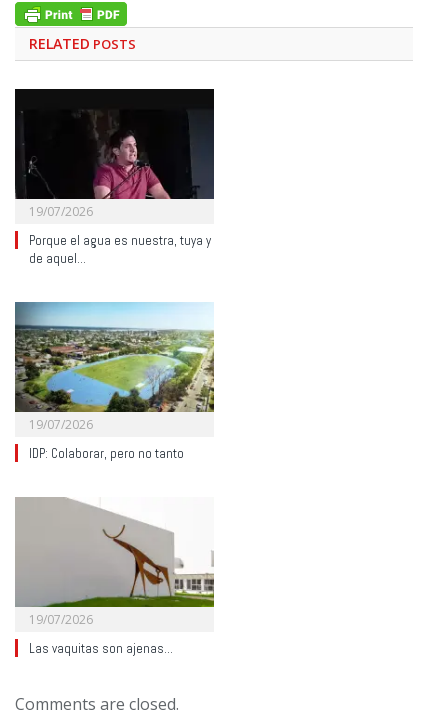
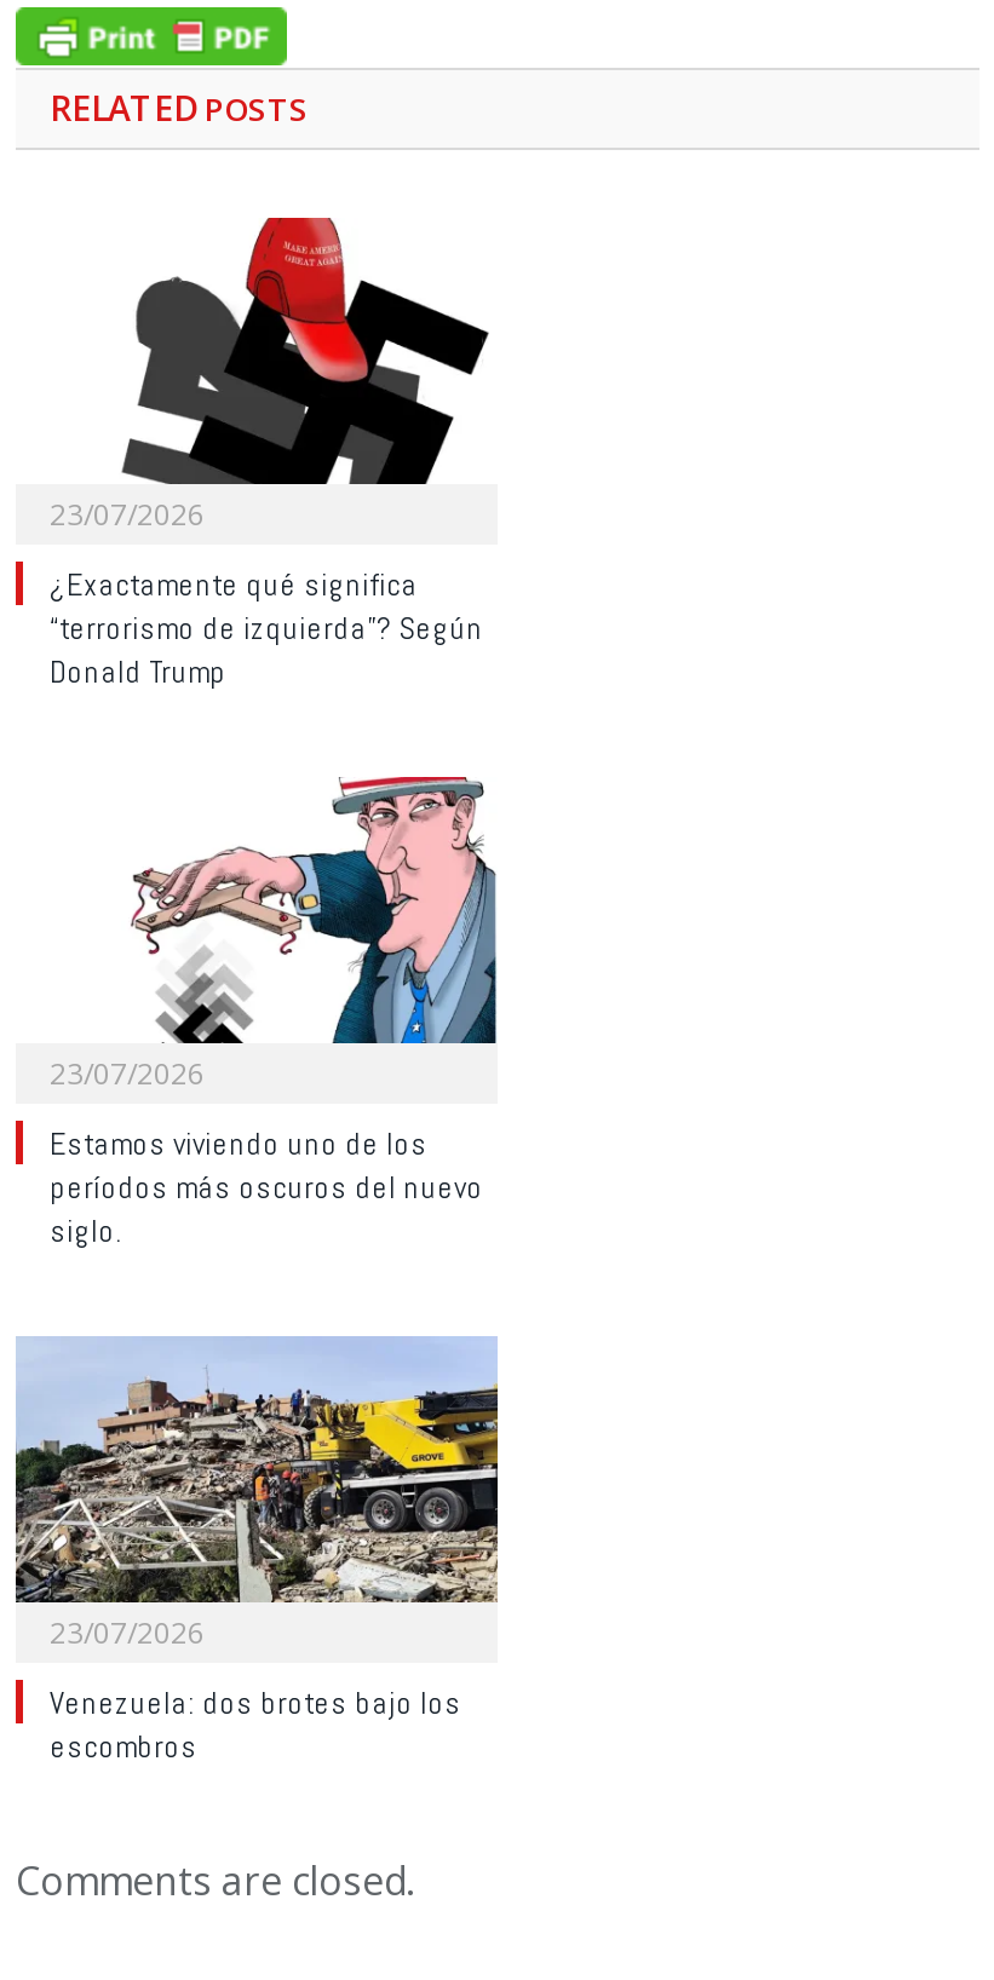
[14,88,215,220] [image] | 19/07/2026 -> [16,215,498,535] [image] | 23/07/2026
[29,232,211,267] Porque el agua es nuestra, tuya y | de aquel… -> [50,564,483,692] ¿Exactamente qué significa | “terrorismo de izquierda”? Según | Donald Trump
[14,301,215,433] [image] | 19/07/2026 -> [16,796,498,1094] [image] | 23/07/2026
[29,445,184,462] IDP: Colaborar, pero no tanto -> [50,1123,483,1251] Estamos viviendo uno de los | períodos más oscuros del nuevo | siglo.
[16,506,214,628] [image] | 19/07/2026 -> [16,1336,500,1654] [image] | 23/07/2026
[29,640,173,657] Las vaquitas son ajenas… -> [50,1683,461,1767] Venezuela: dos brotes bajo los | escombros

